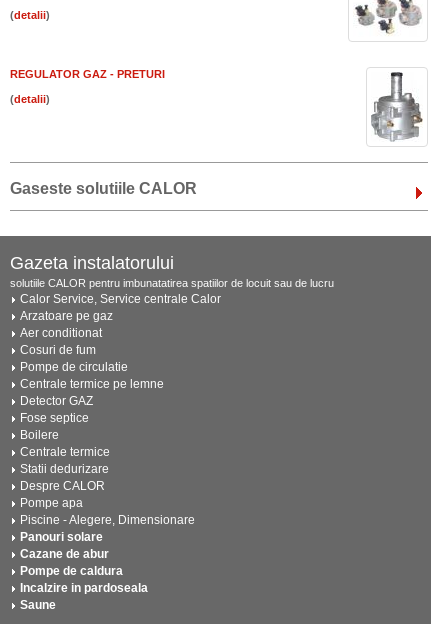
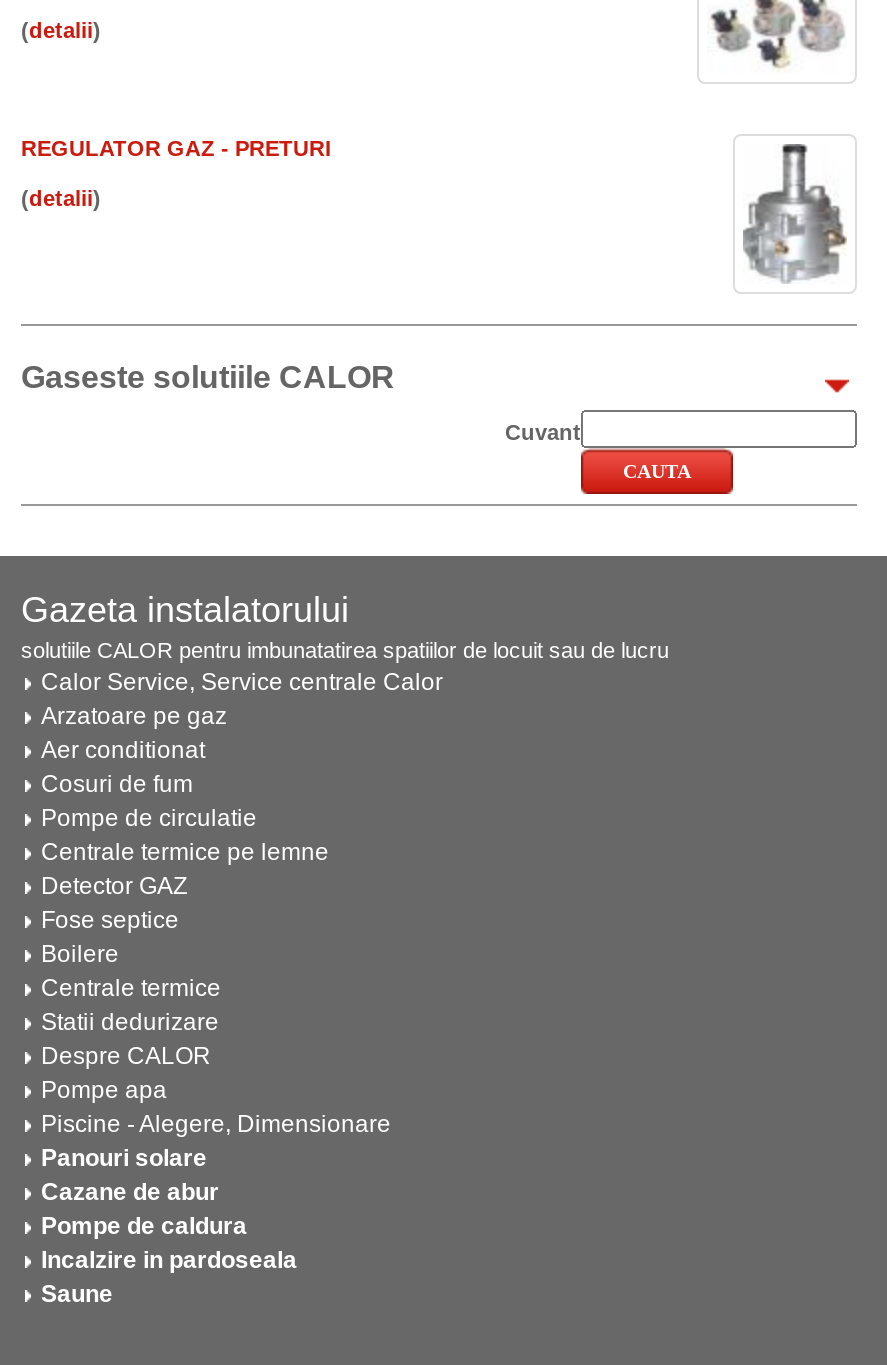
none -> [505,412,859,496] [image] | Cuvant

